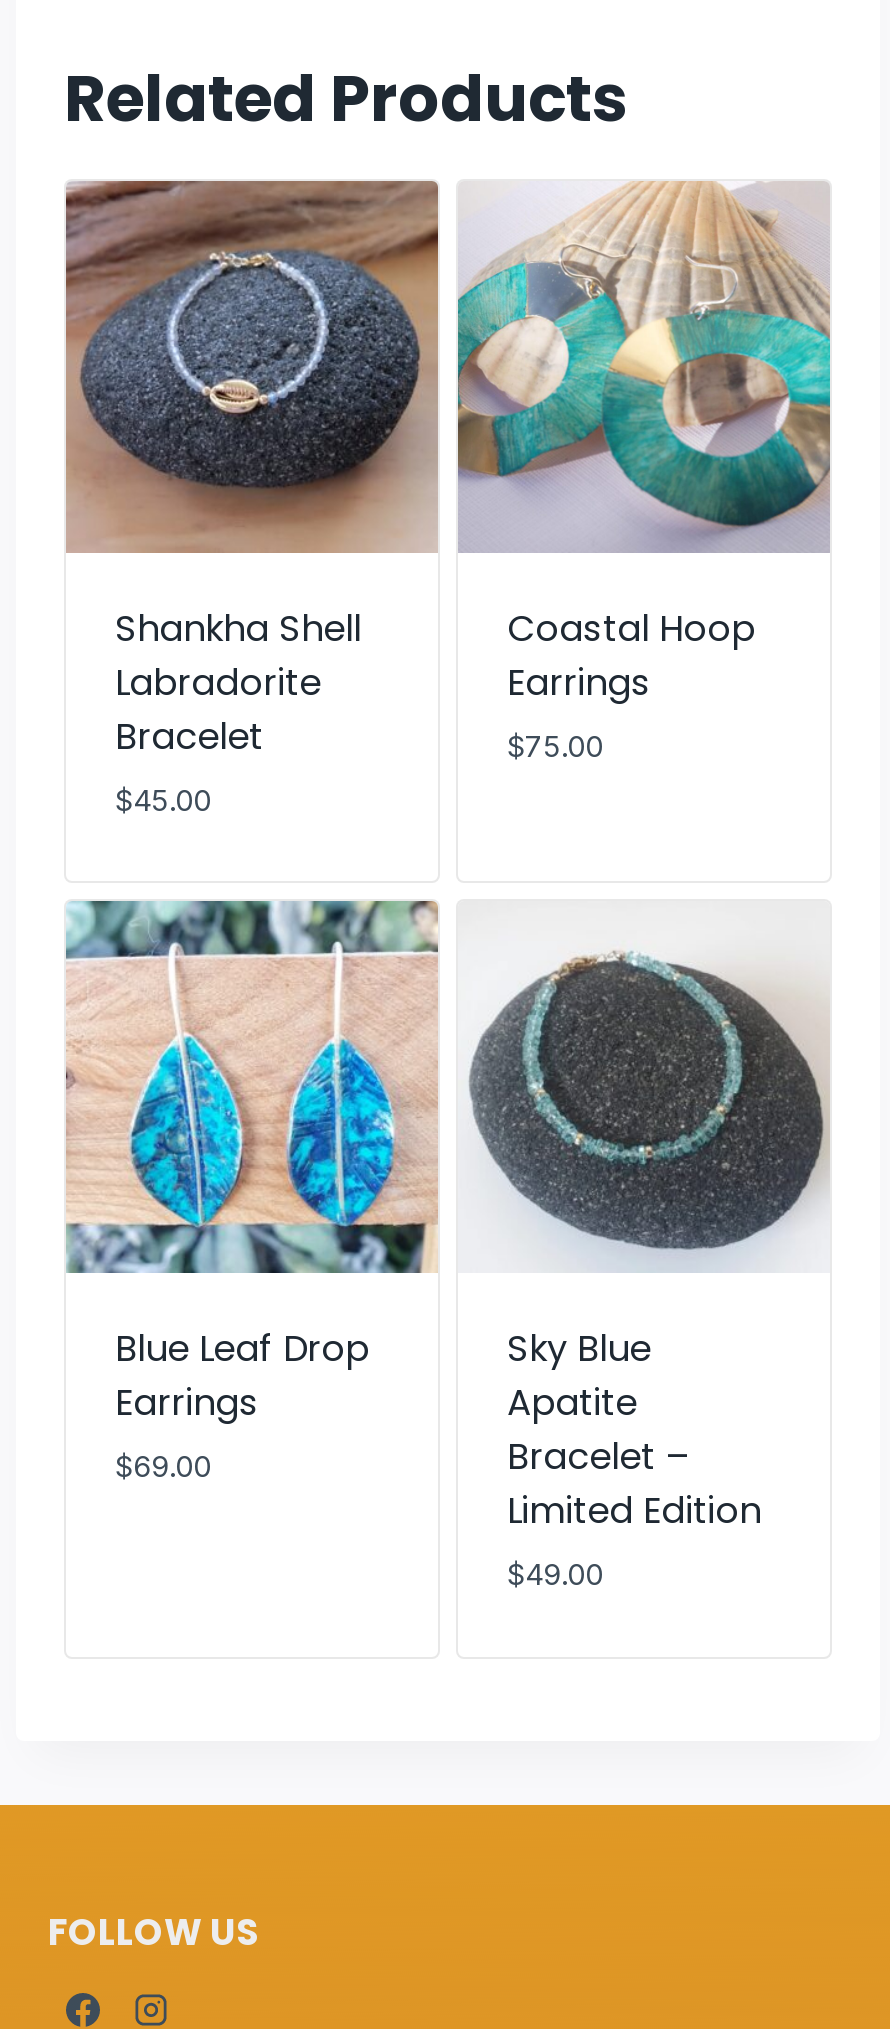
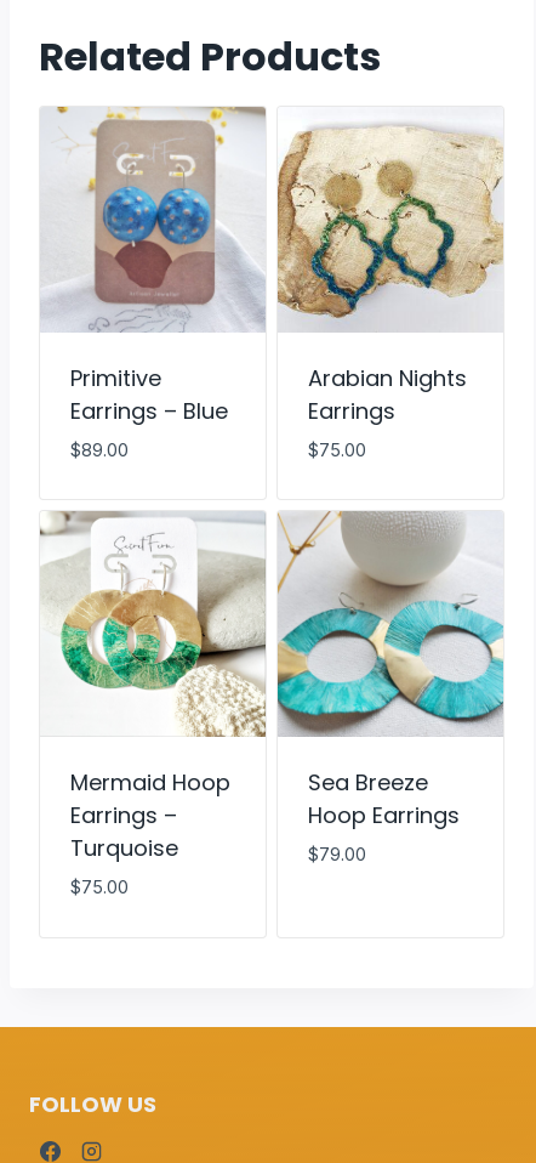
[64,179,440,819] [image] | Shankha Shell | Labradorite | Bracelet | $45.00 -> [40,106,266,461] [image] | Primitive | Earrings – Blue | $89.00
[456,179,832,653] [image] | Coastal Hoop -> [276,107,504,393] [image] | Arabian Nights
[64,899,438,1486] [image] | Blue Leaf Drop | Earrings | $69.00 -> [39,510,266,899] [image] | Mermaid Hoop | Earrings – | Turquoise | $75.00
[458,949,830,1594] [image] | Sky Blue | Apatite | Bracelet – | Limited Edition | $49.00 -> [276,510,504,866] [image] | Sea Breeze | Hoop Earrings | $79.00

